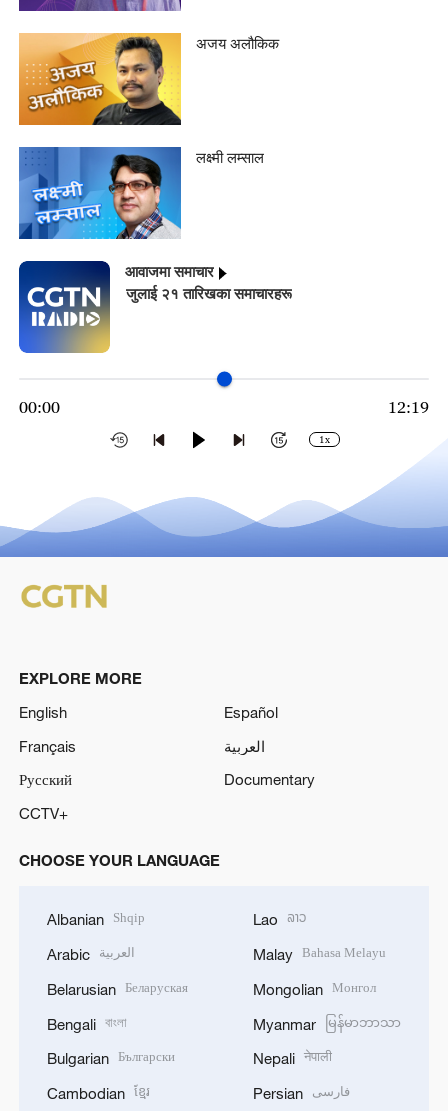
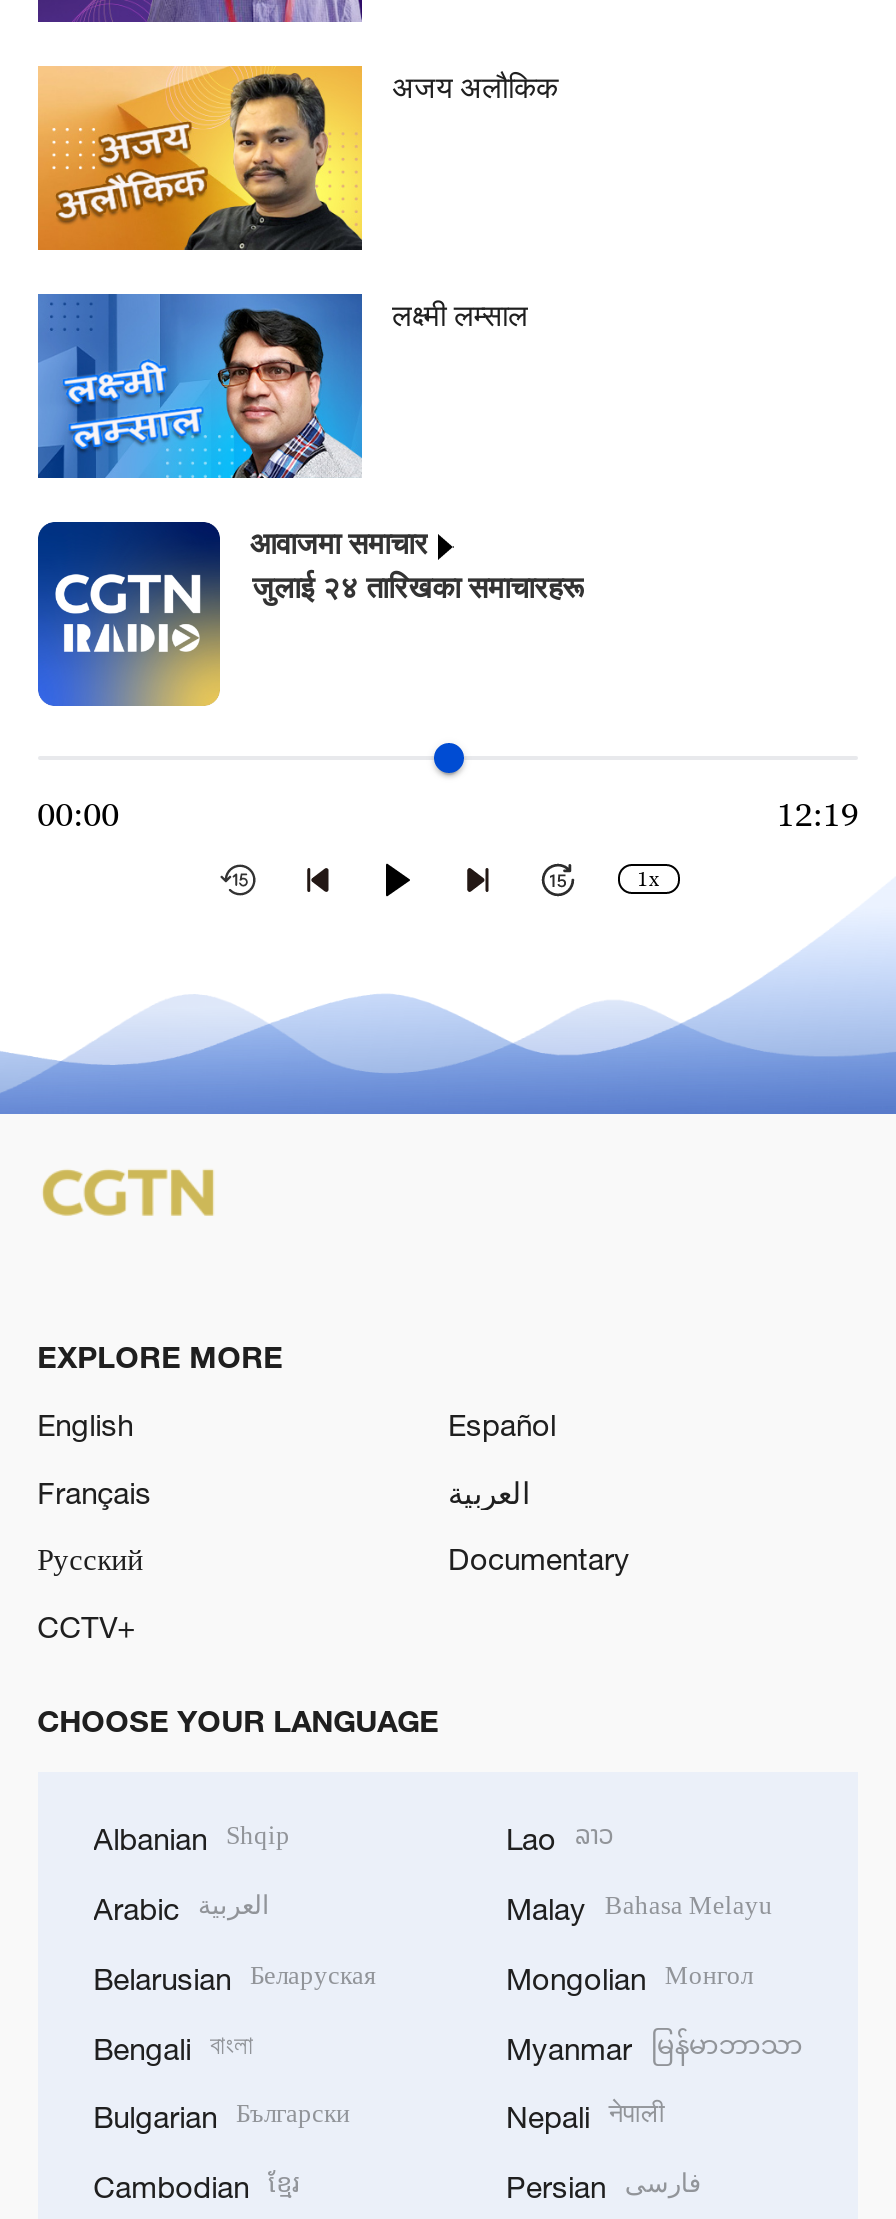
[126,284,292,305] जुलाई २१ तारिखका समाचारहरू -> [252,567,584,609] जुलाई २४ तारिखका समाचारहरू

